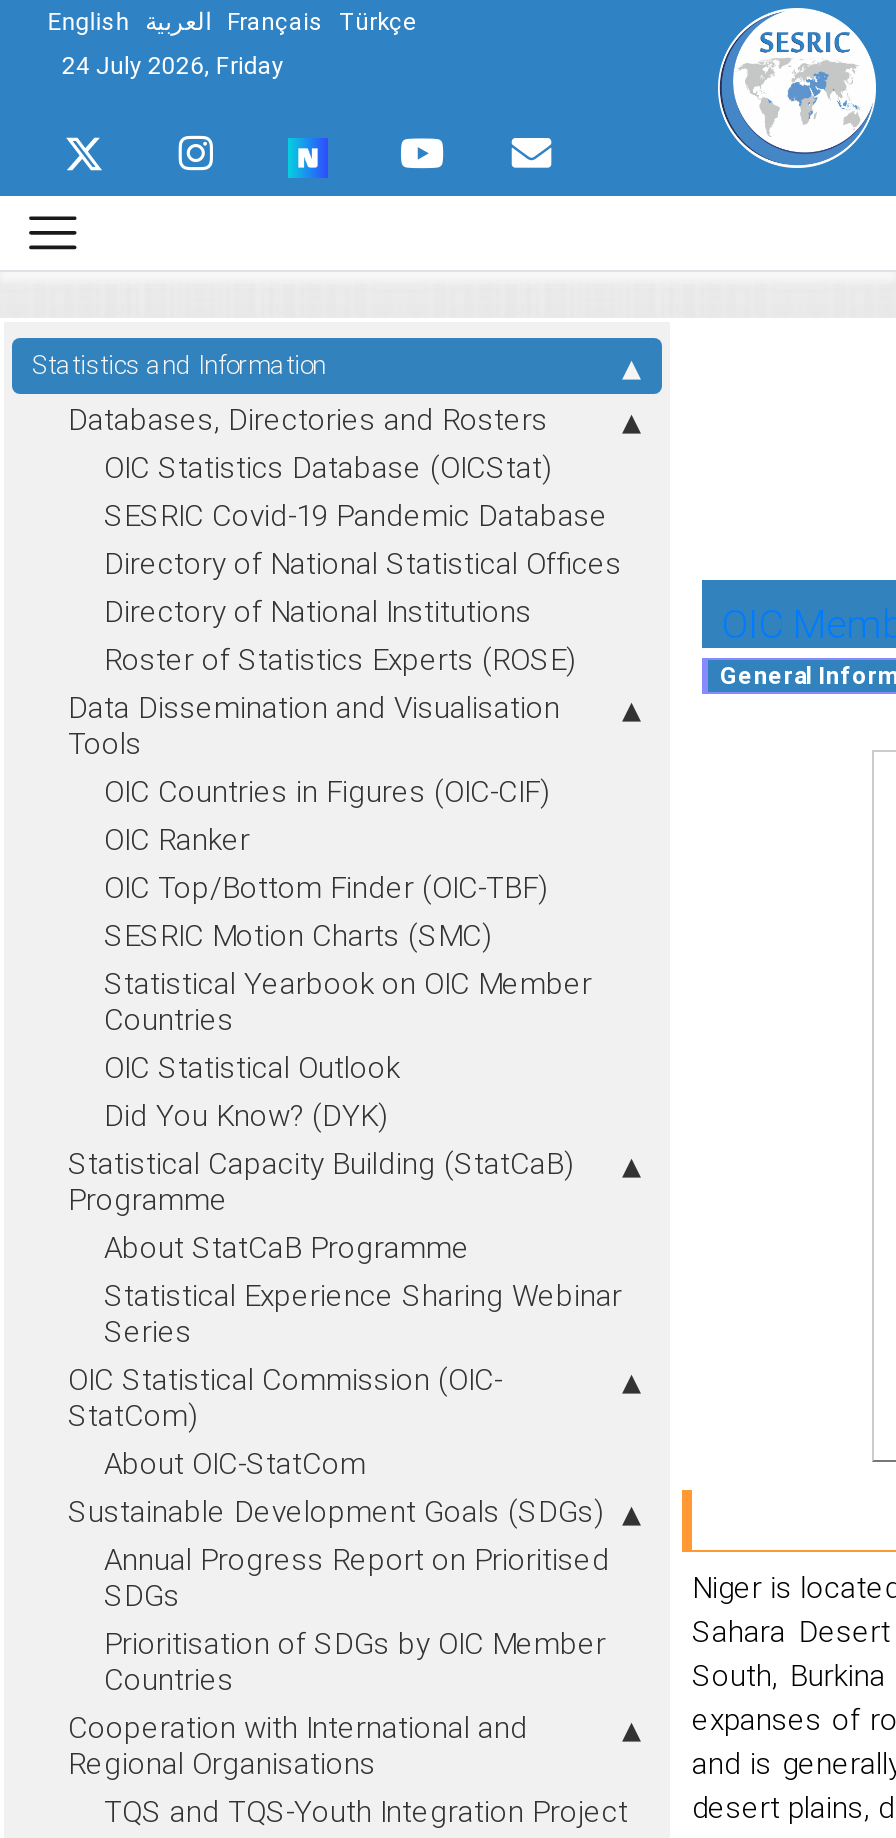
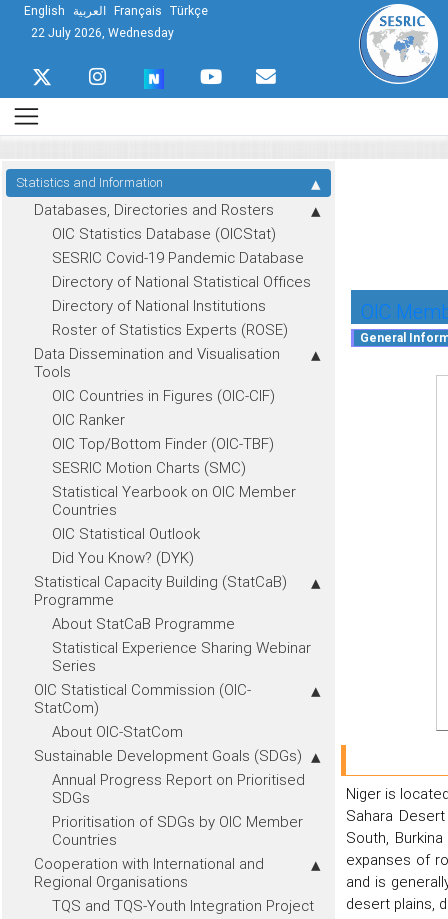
[62,50,284,80] 24 July 2026, Friday -> [31,25,174,40] 22 July 2026, Wednesday

